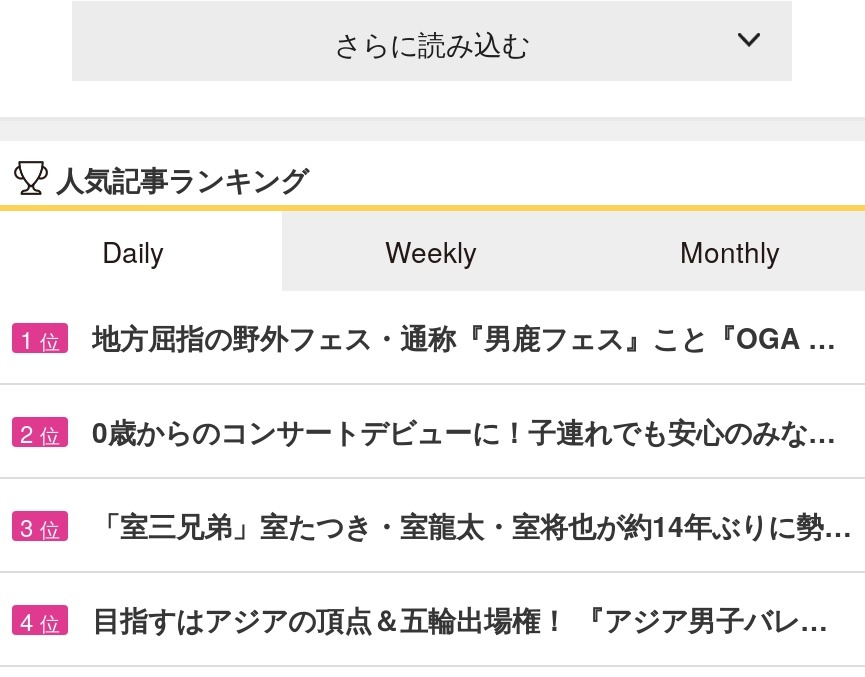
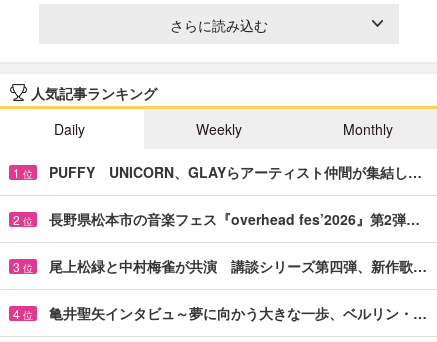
[92,317,836,357] 地方屈指の野外フェス・通称『男鹿フェス』こと『OGA … -> [49,162,422,182] PUFFY UNICORN、GLAYらアーティスト仲間が集結し…
[92,411,836,451] 0歳からのコンサートデビューに！子連れでも安心のみな… -> [49,209,420,229] 長野県松本市の音楽フェス『overhead fes’2026』第2弾…
[92,505,852,545] 「室三兄弟」室たつき・室龍太・室将也が約14年ぶりに勢… -> [49,256,427,276] 尾上松緑と中村梅雀が共演 講談シリーズ第四弾、新作歌…
[92,599,828,639] 目指すはアジアの頂点＆五輪出場権！ 『アジア男子バレ… -> [49,303,427,323] 亀井聖矢インタビュ～夢に向かう大きな一歩、ベルリン・…

